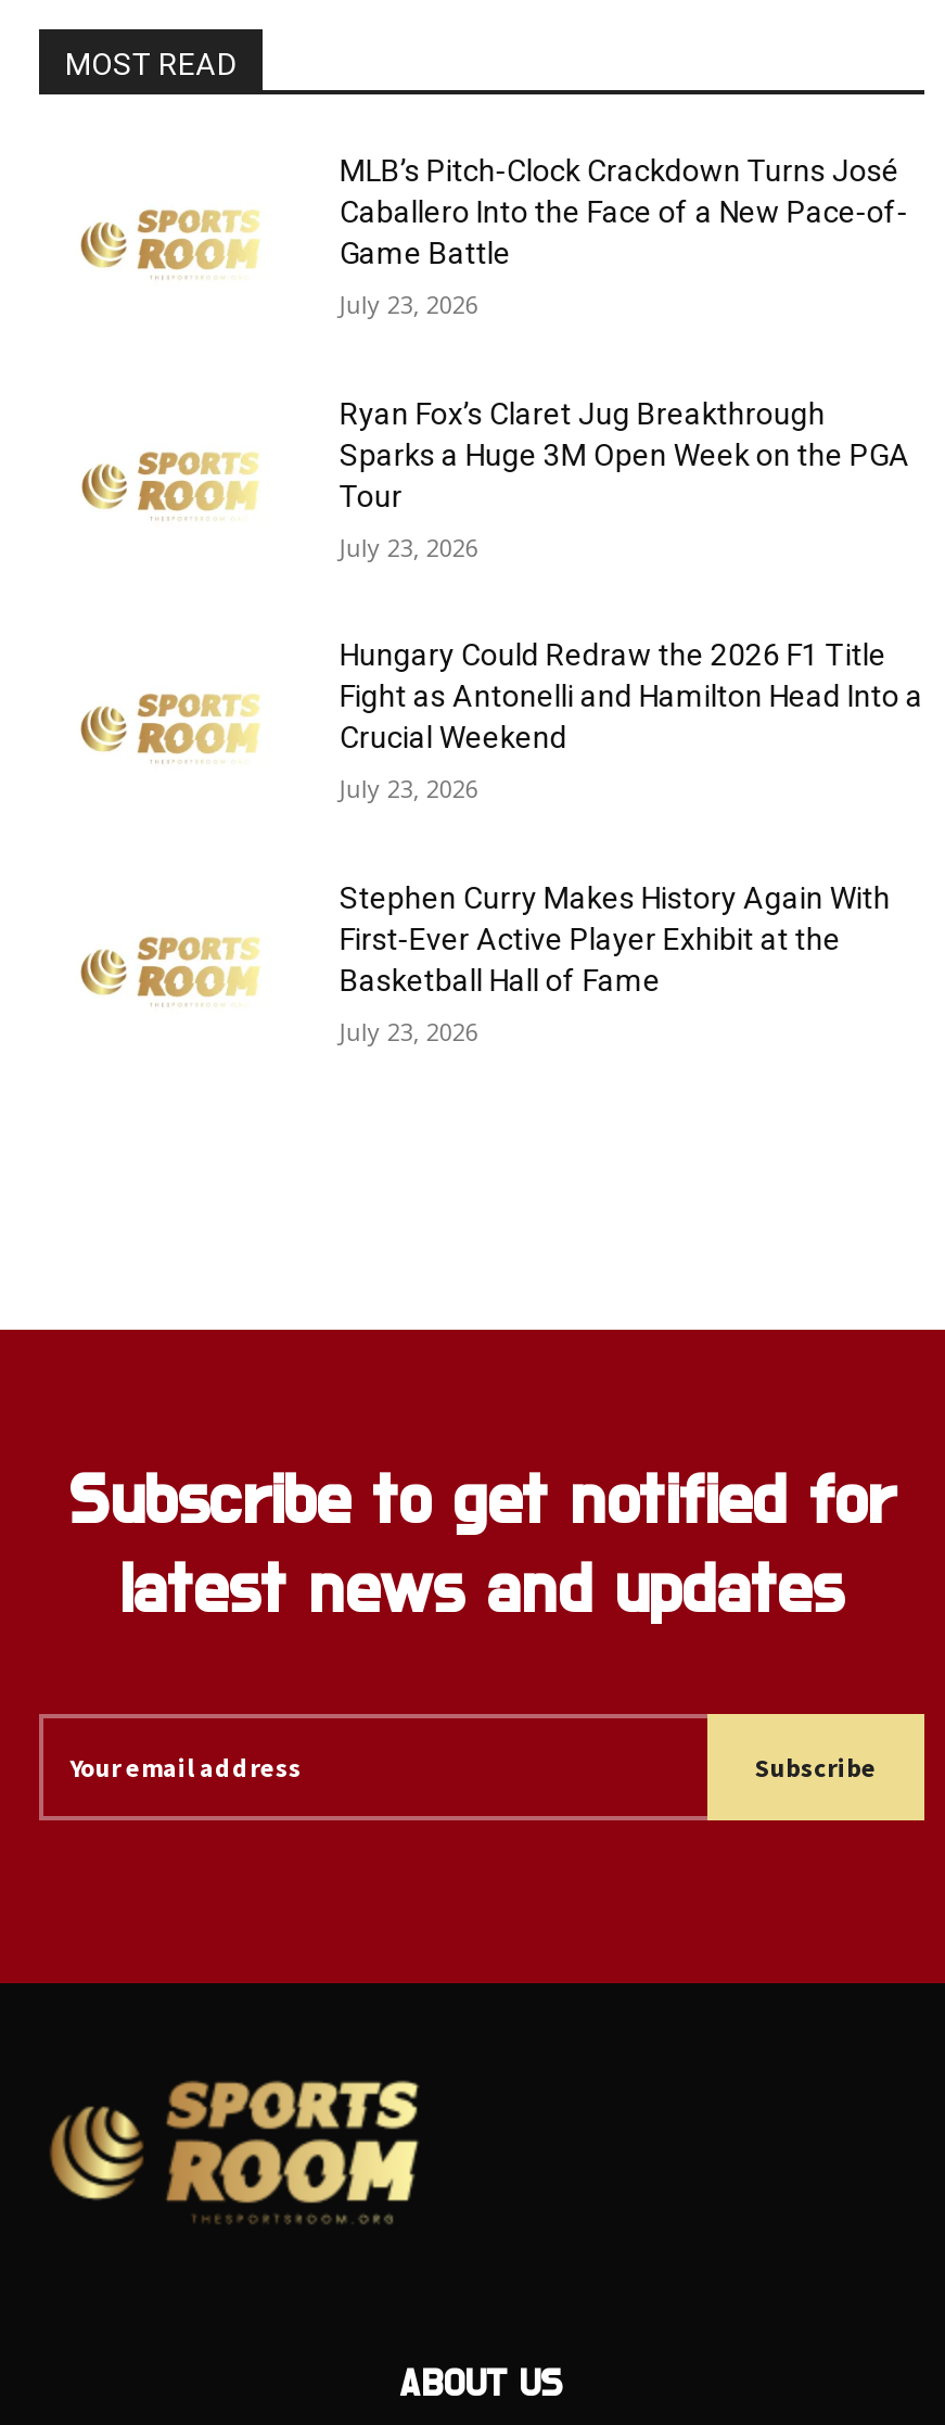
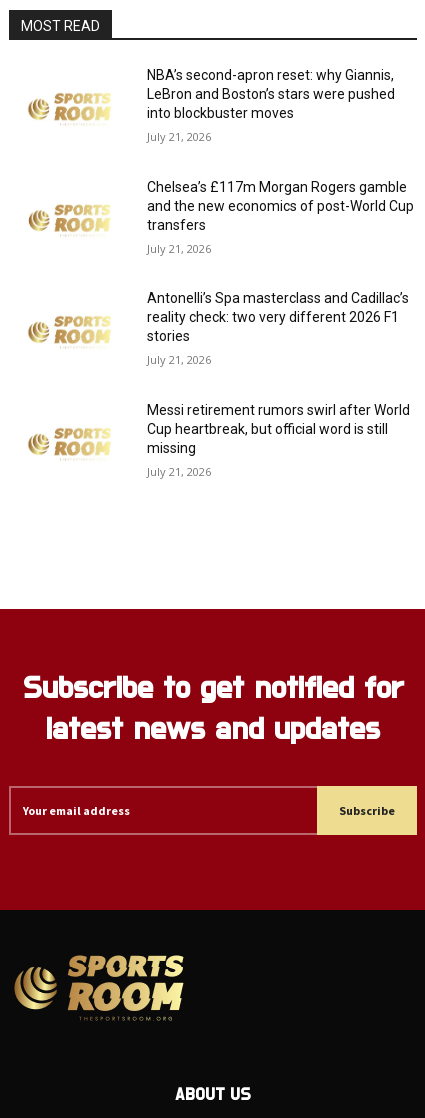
[339,153,908,270] MLB’s Pitch-Clock Crackdown Turns José | Caballero Into the Face of a New Pace-of- | Game Battle -> [147,67,395,121] NBA’s second-apron reset: why Giannis, | LeBron and Boston’s stars were pushed | into blockbuster moves
[339,288,478,320] July 23, 2026 -> [147,129,211,144] July 21, 2026
[339,396,910,513] Ryan Fox’s Claret Jug Breakthrough | Sparks a Huge 3M Open Week on the PGA | Tour -> [147,179,414,233] Chelsea’s £117m Morgan Rogers gamble | and the new economics of post-World Cup | transfers
[339,530,478,563] July 23, 2026 -> [147,241,211,256] July 21, 2026
[339,638,923,755] Hungary Could Redraw the 2026 F1 Title | Fight as Antonelli and Hamilton Head Into a | Crucial Weekend -> [147,290,409,344] Antonelli’s Spa masterclass and Cadillac’s | reality check: two very different 2026 F1 | stories
[339,772,478,805] July 23, 2026 -> [147,352,211,367] July 21, 2026
[339,880,891,998] Stephen Curry Makes History Again With | First-Ever Active Player Exhibit at the | Basketball Hall of Fame -> [147,402,410,456] Messi retirement rumors swirl after World | Cup heartbreak, but official word is still | missing
[339,1015,478,1048] July 23, 2026 -> [147,464,211,479] July 21, 2026

